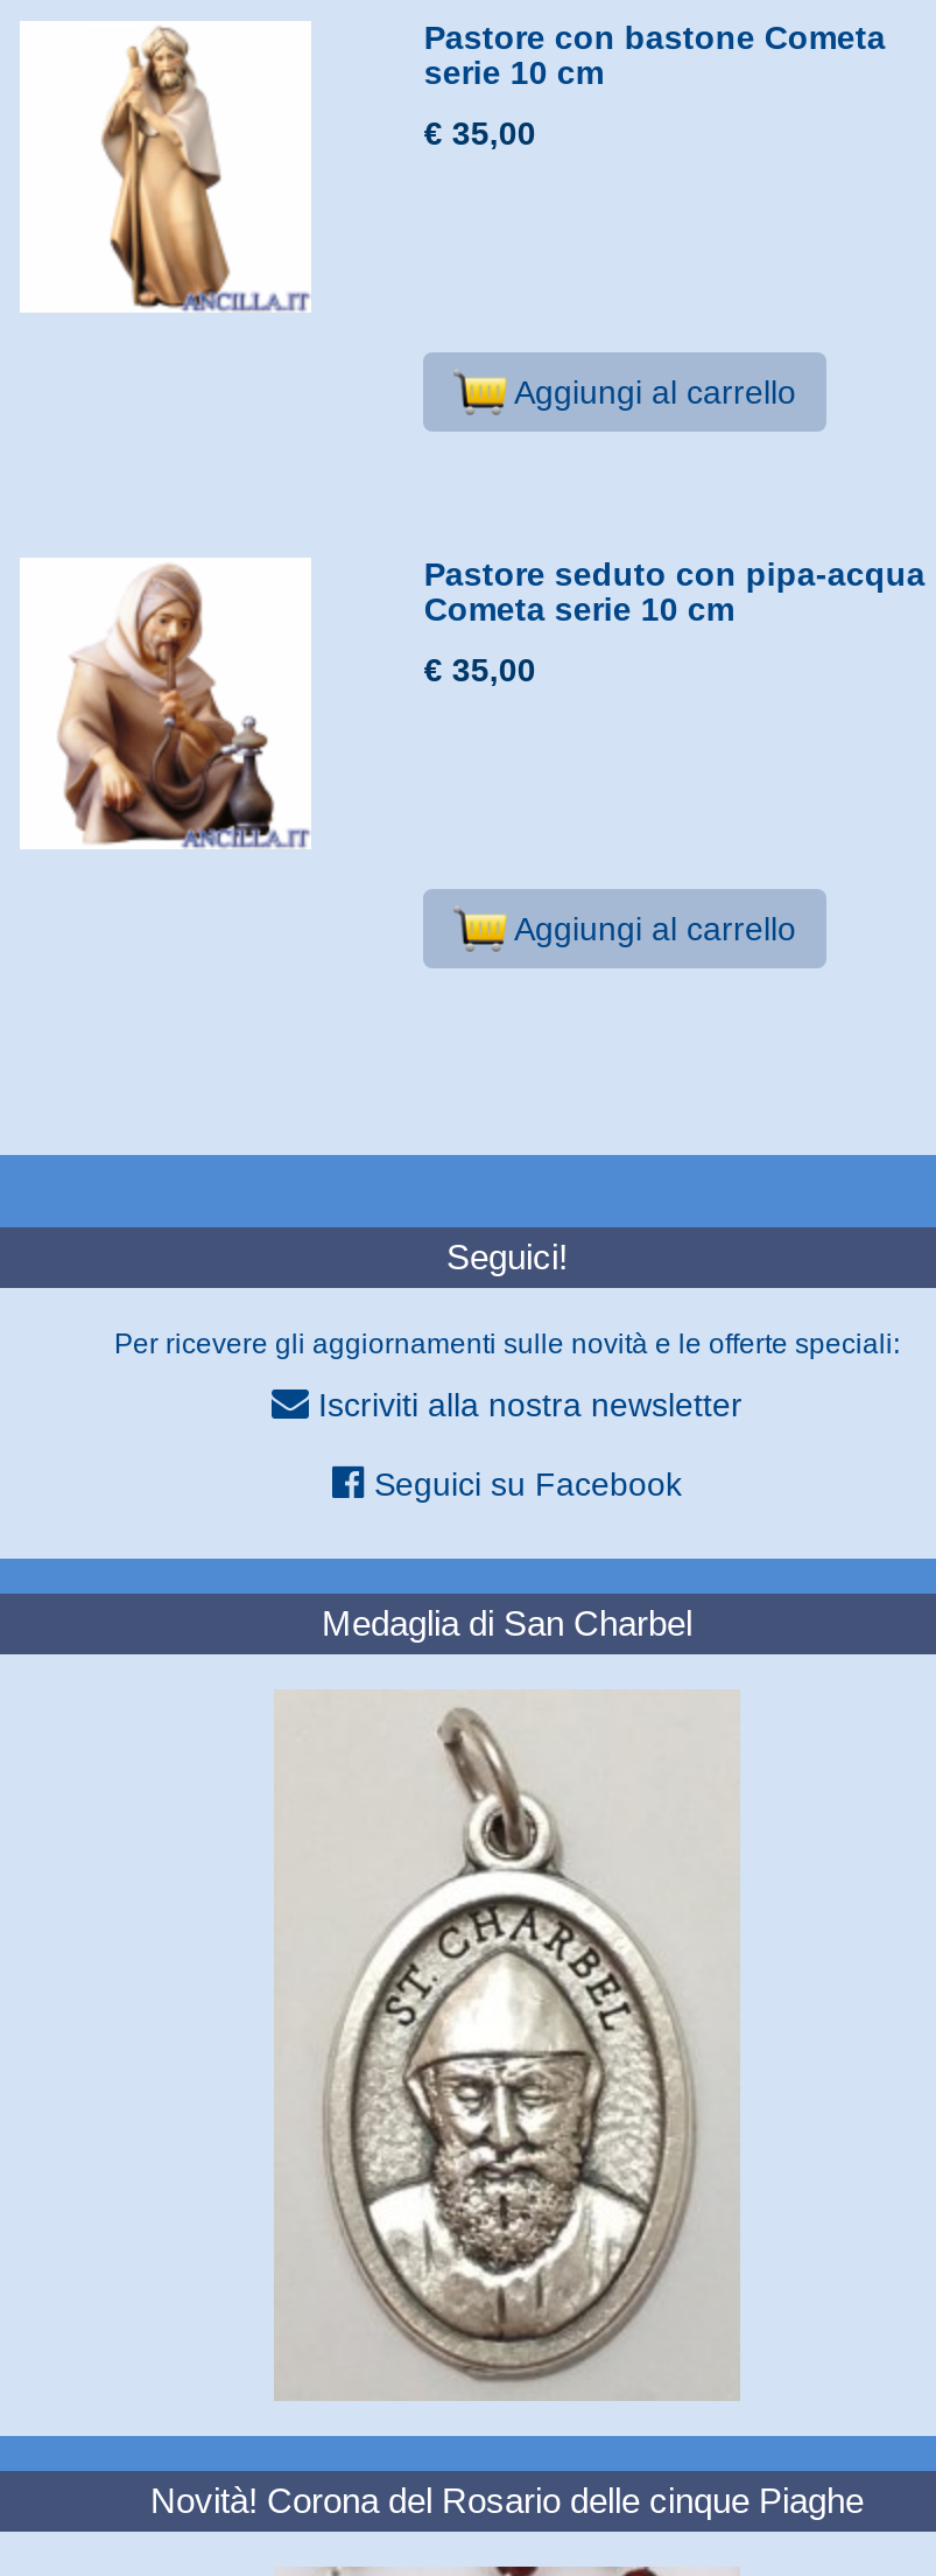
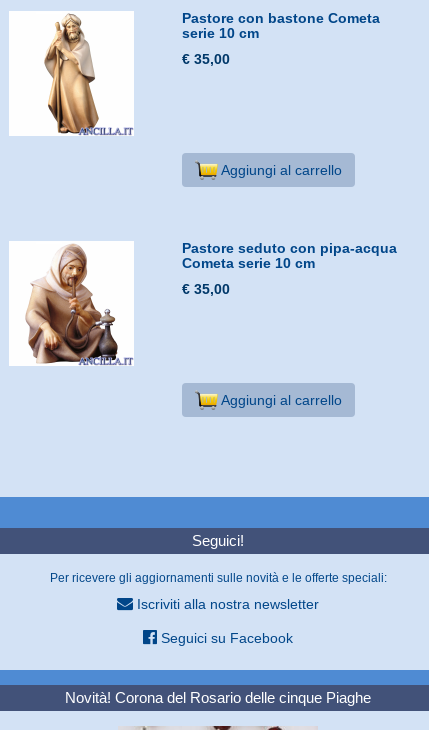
[322,1602,692,1642] Medaglia di San Charbel -> none
[276,1689,738,2401] [image] -> none

